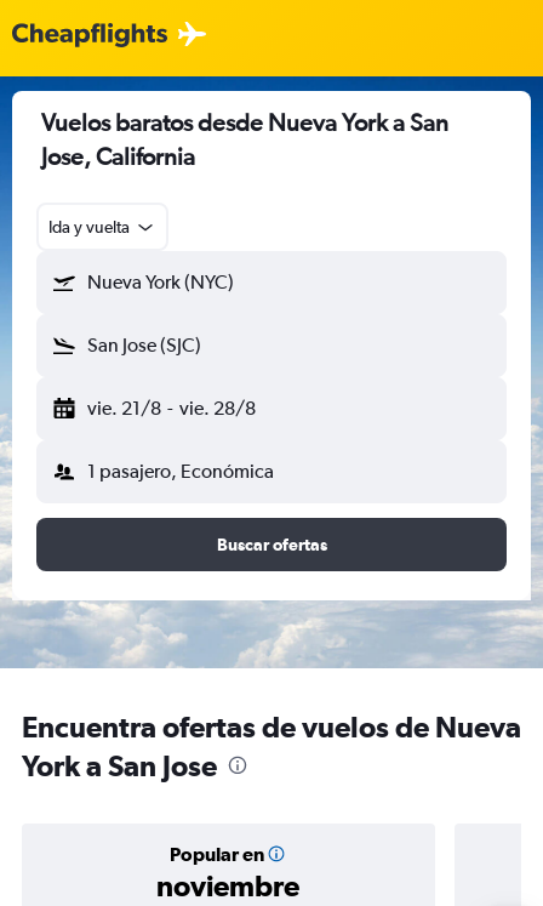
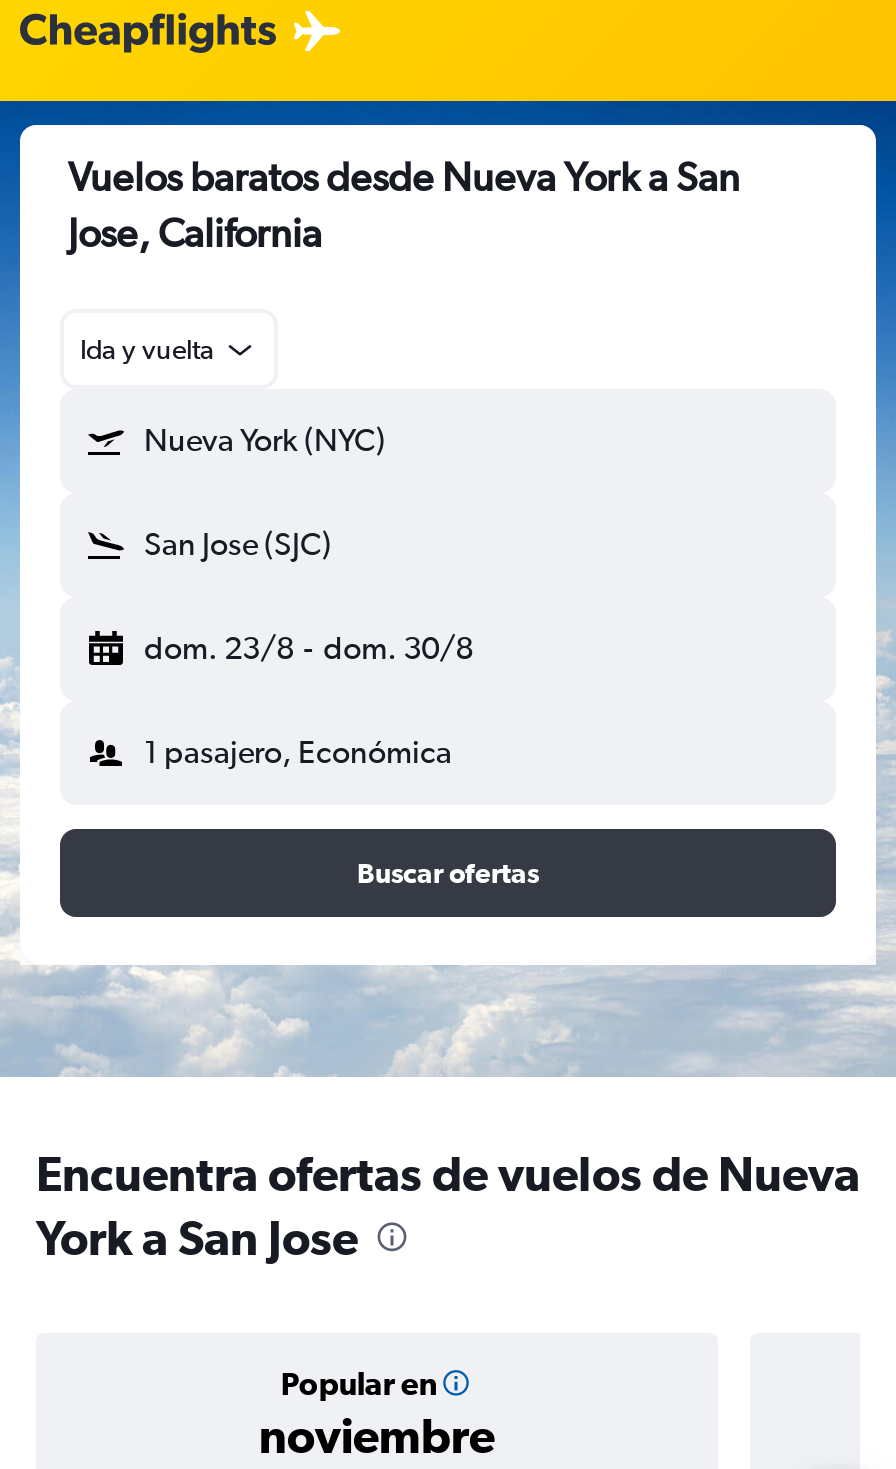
[87,397,255,420] vie. 21/8 - vie. 28/8 -> [144,629,473,667] dom. 23/8 - dom. 30/8

